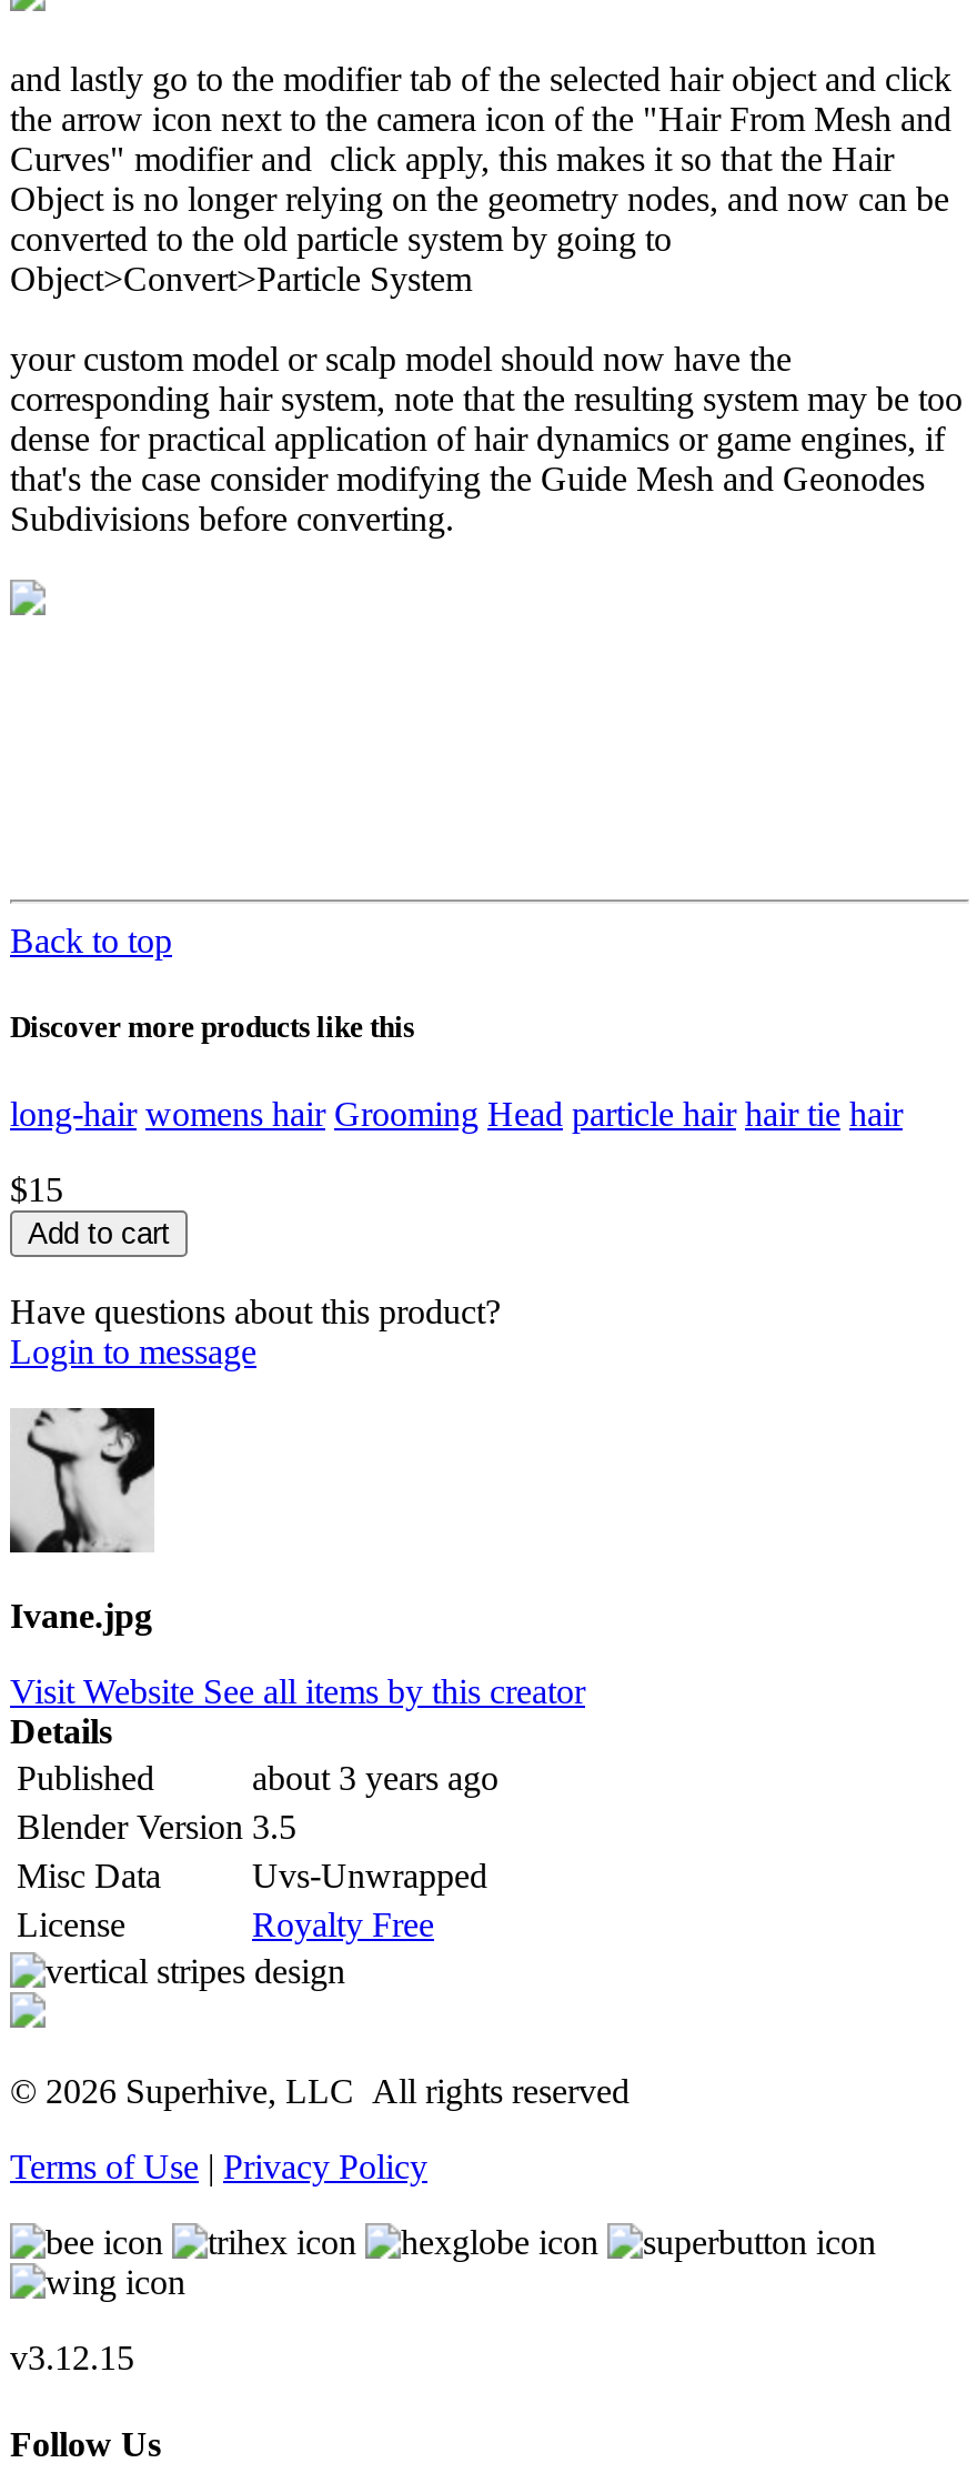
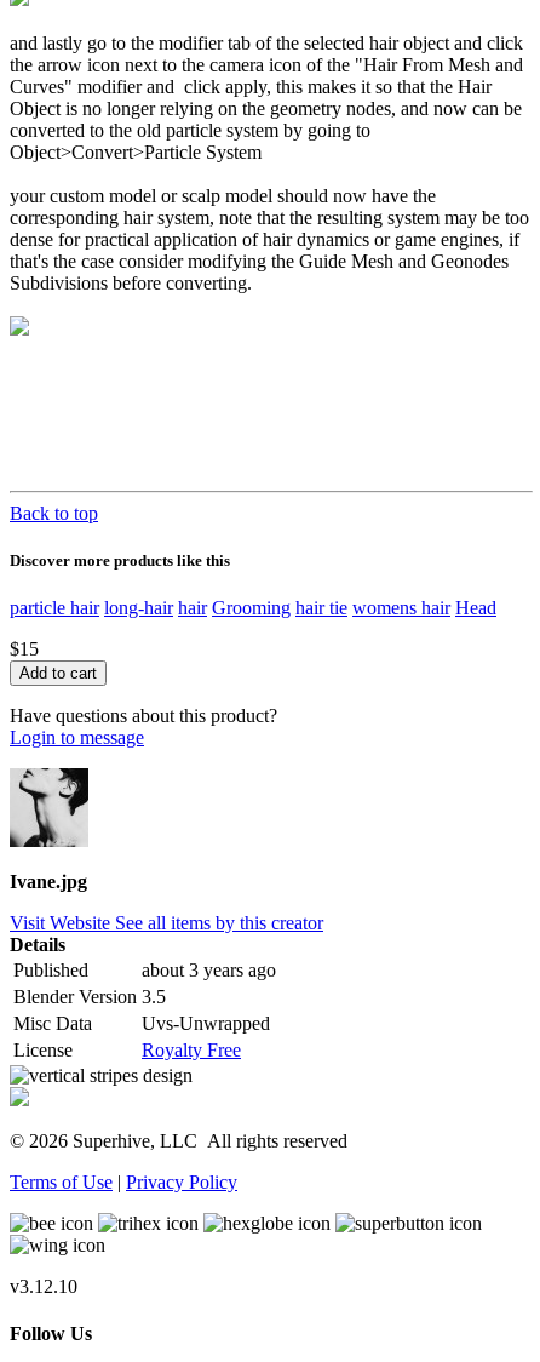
[10,1095,903,1133] long-hair womens hair Grooming Head particle hair hair tie hair -> [10,598,496,618] particle hair long-hair hair Grooming hair tie womens hair Head
[10,2339,134,2377] v3.12.15 -> [10,1276,77,1297] v3.12.10

